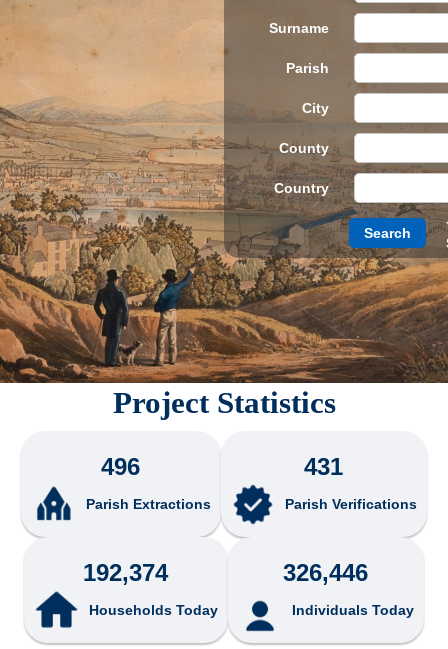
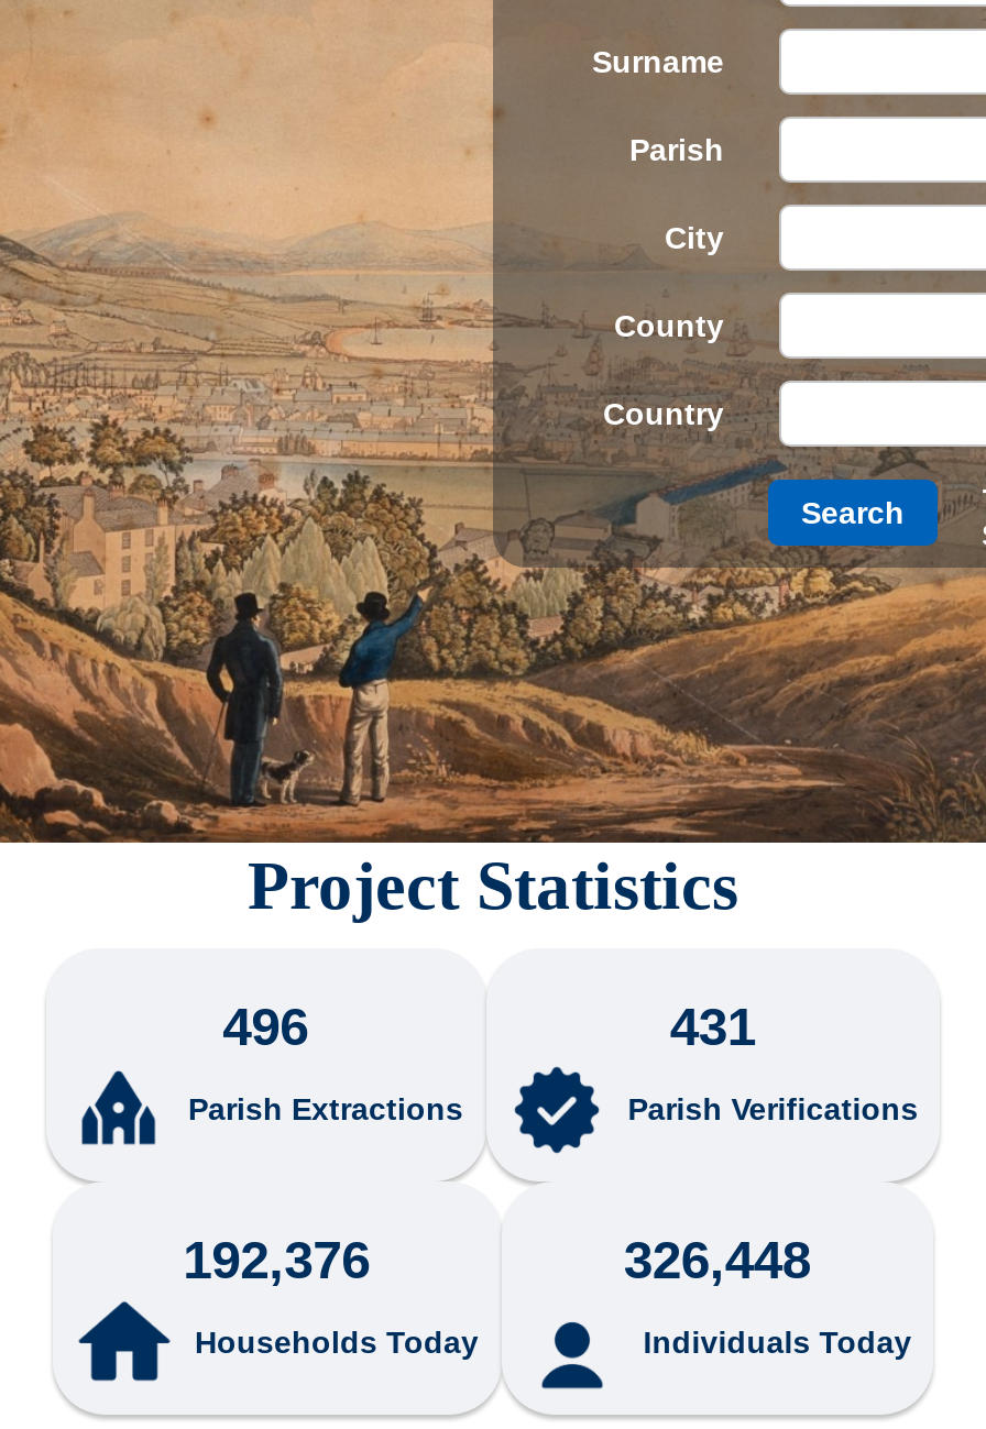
[83,559,168,586] 192,374 -> [183,1229,370,1289] 192,376
[283,559,368,586] 326,446 -> [624,1229,811,1289] 326,448

